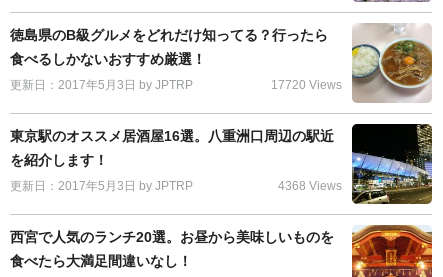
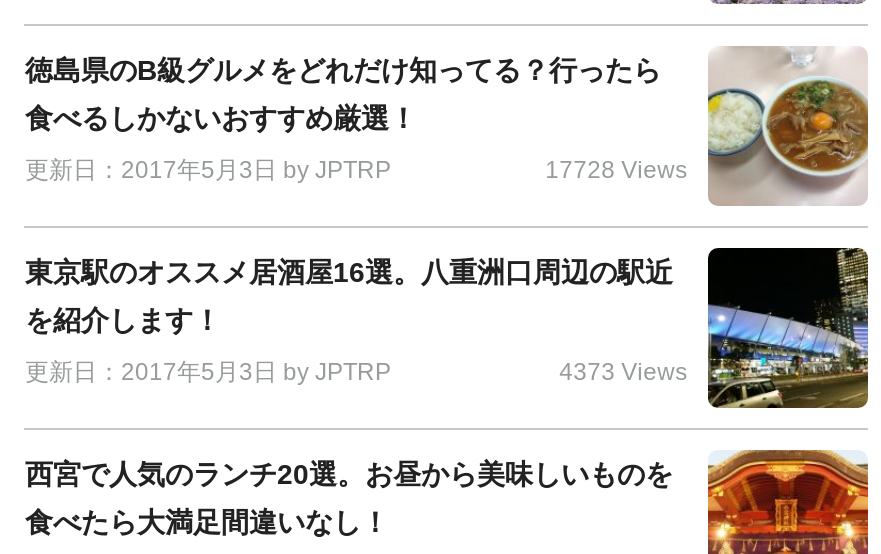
[271,78,342,92] 17720 Views -> [545,156,687,184] 17728 Views
[278,179,342,193] 4368 Views -> [559,358,687,386] 4373 Views

